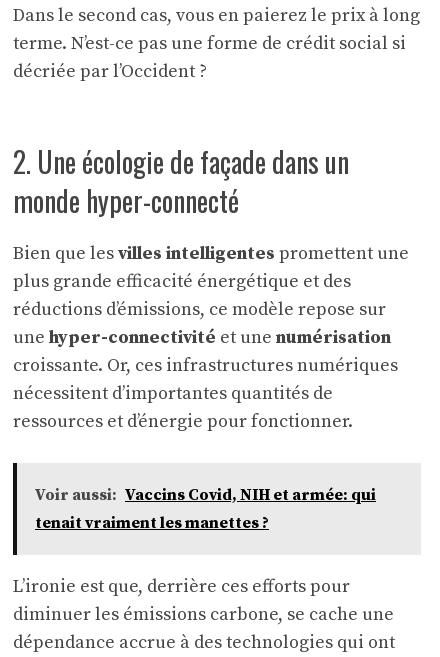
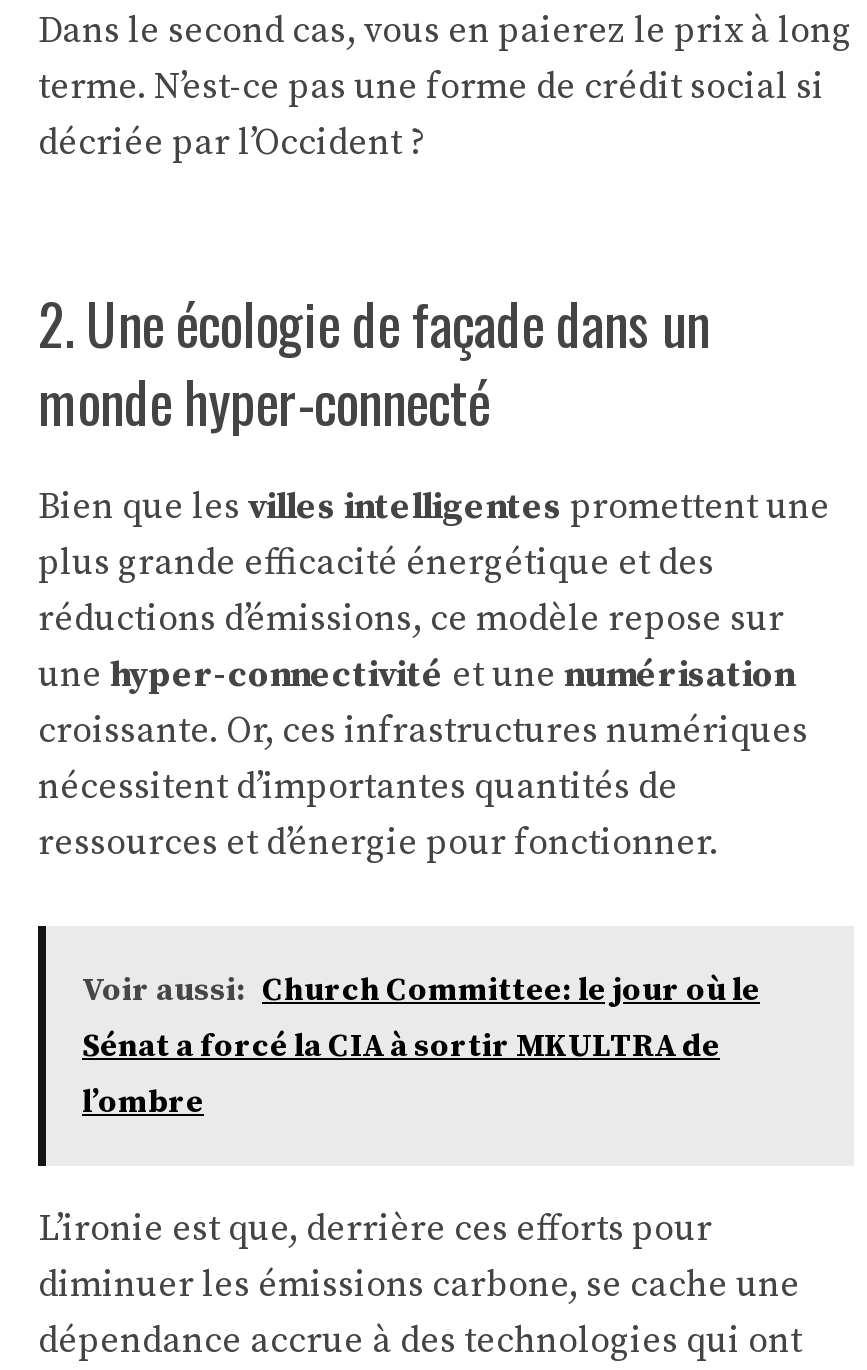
[35,485,376,533] Voir aussi: Vaccins Covid, NIH et armée: qui | tenait vraiment les manettes ? -> [82,970,760,1122] Voir aussi: Church Committee: le jour où le | Sénat a forcé la CIA à sortir MKULTRA de | l’ombre

